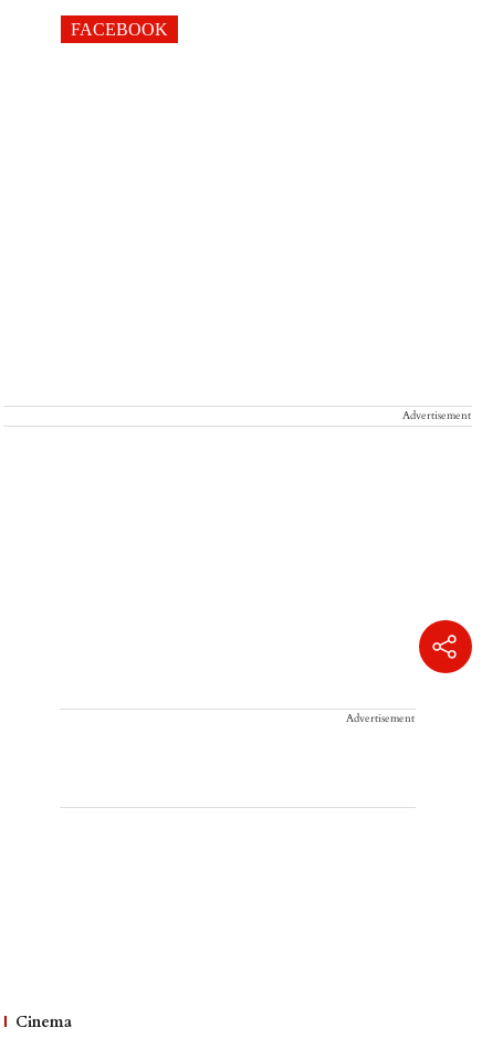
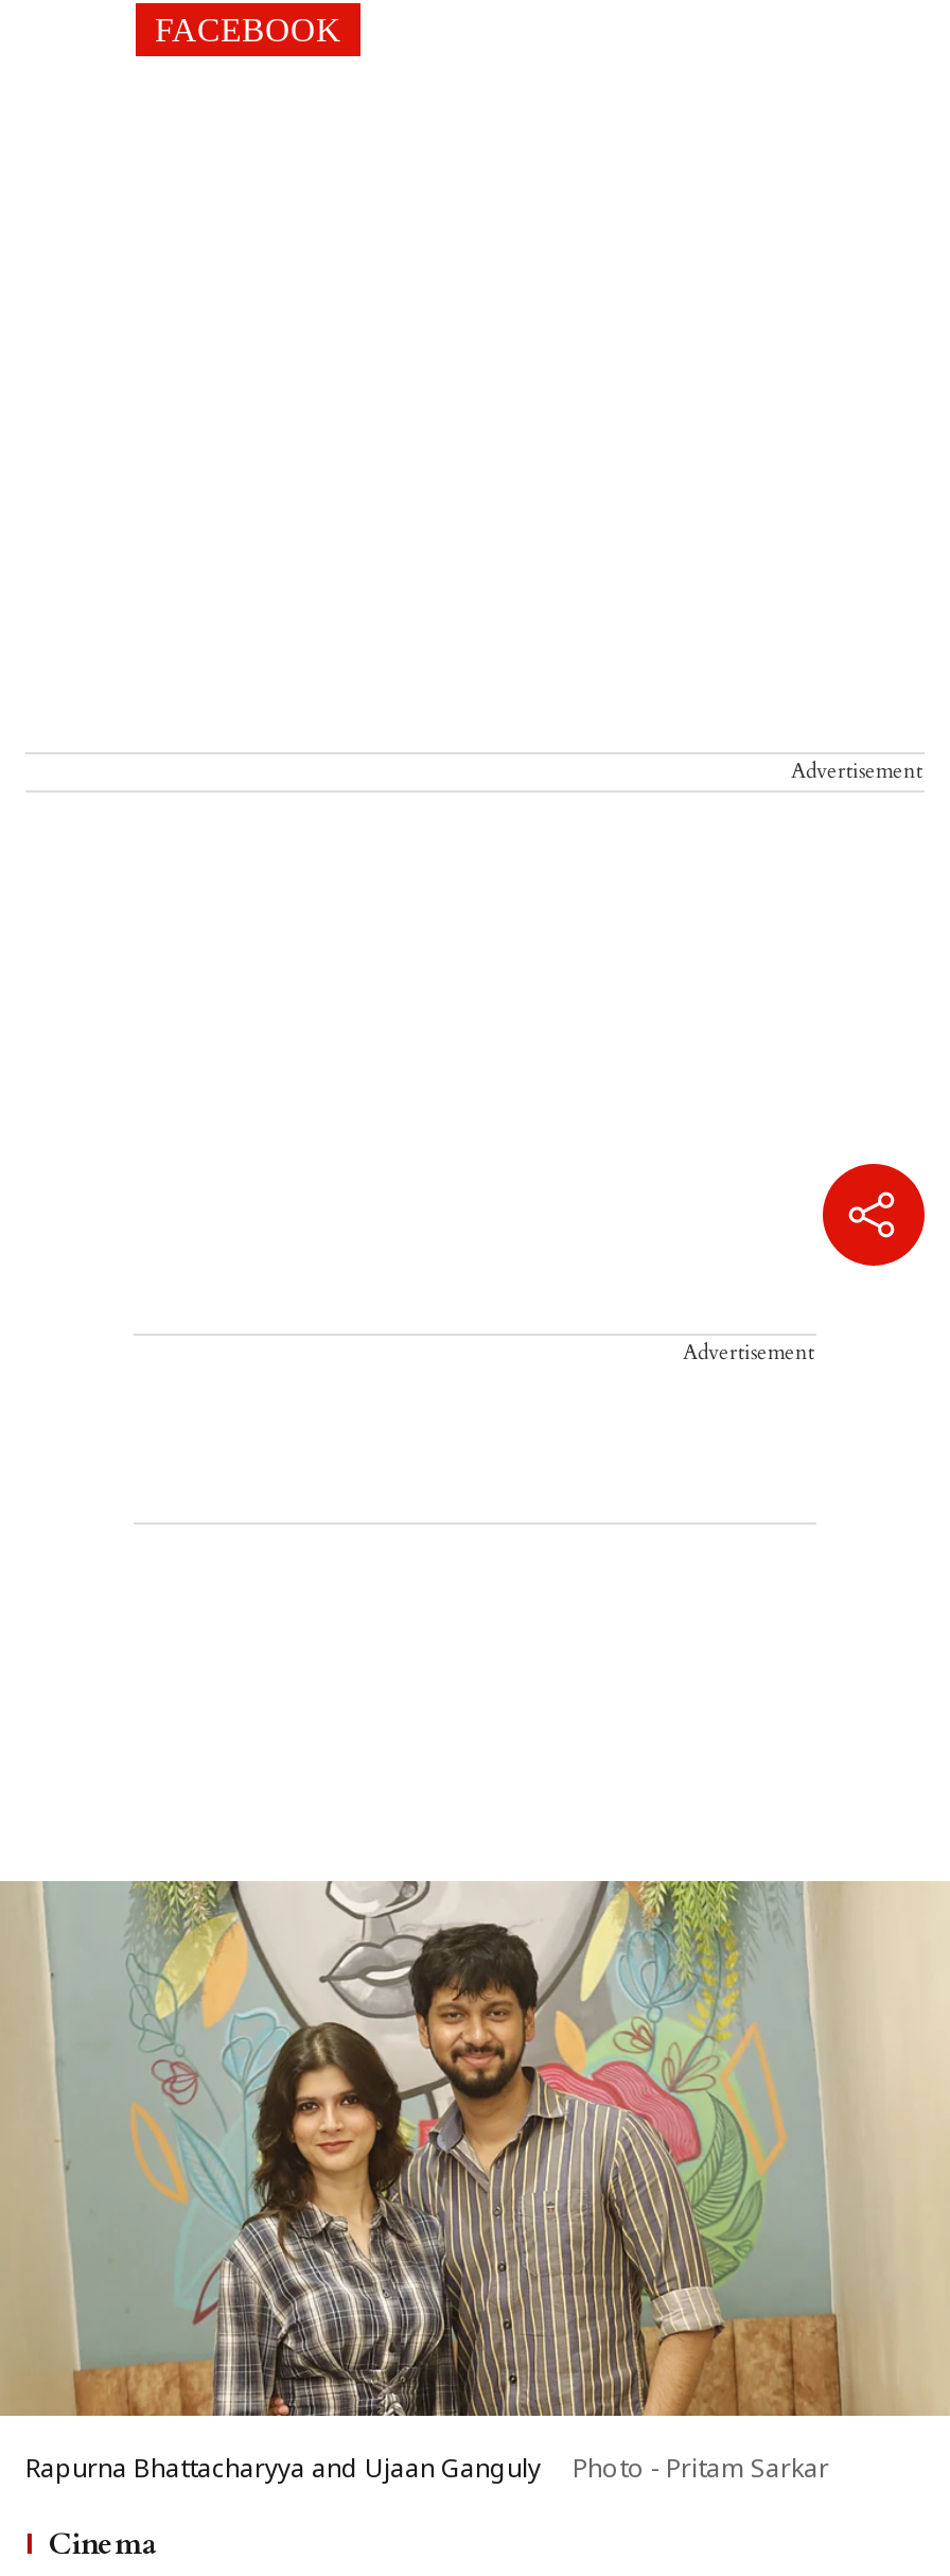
none -> [6,1878,944,2487] [image] | Rapurna Bhattacharyya and Ujaan Ganguly | Photo - Pritam Sarkar

